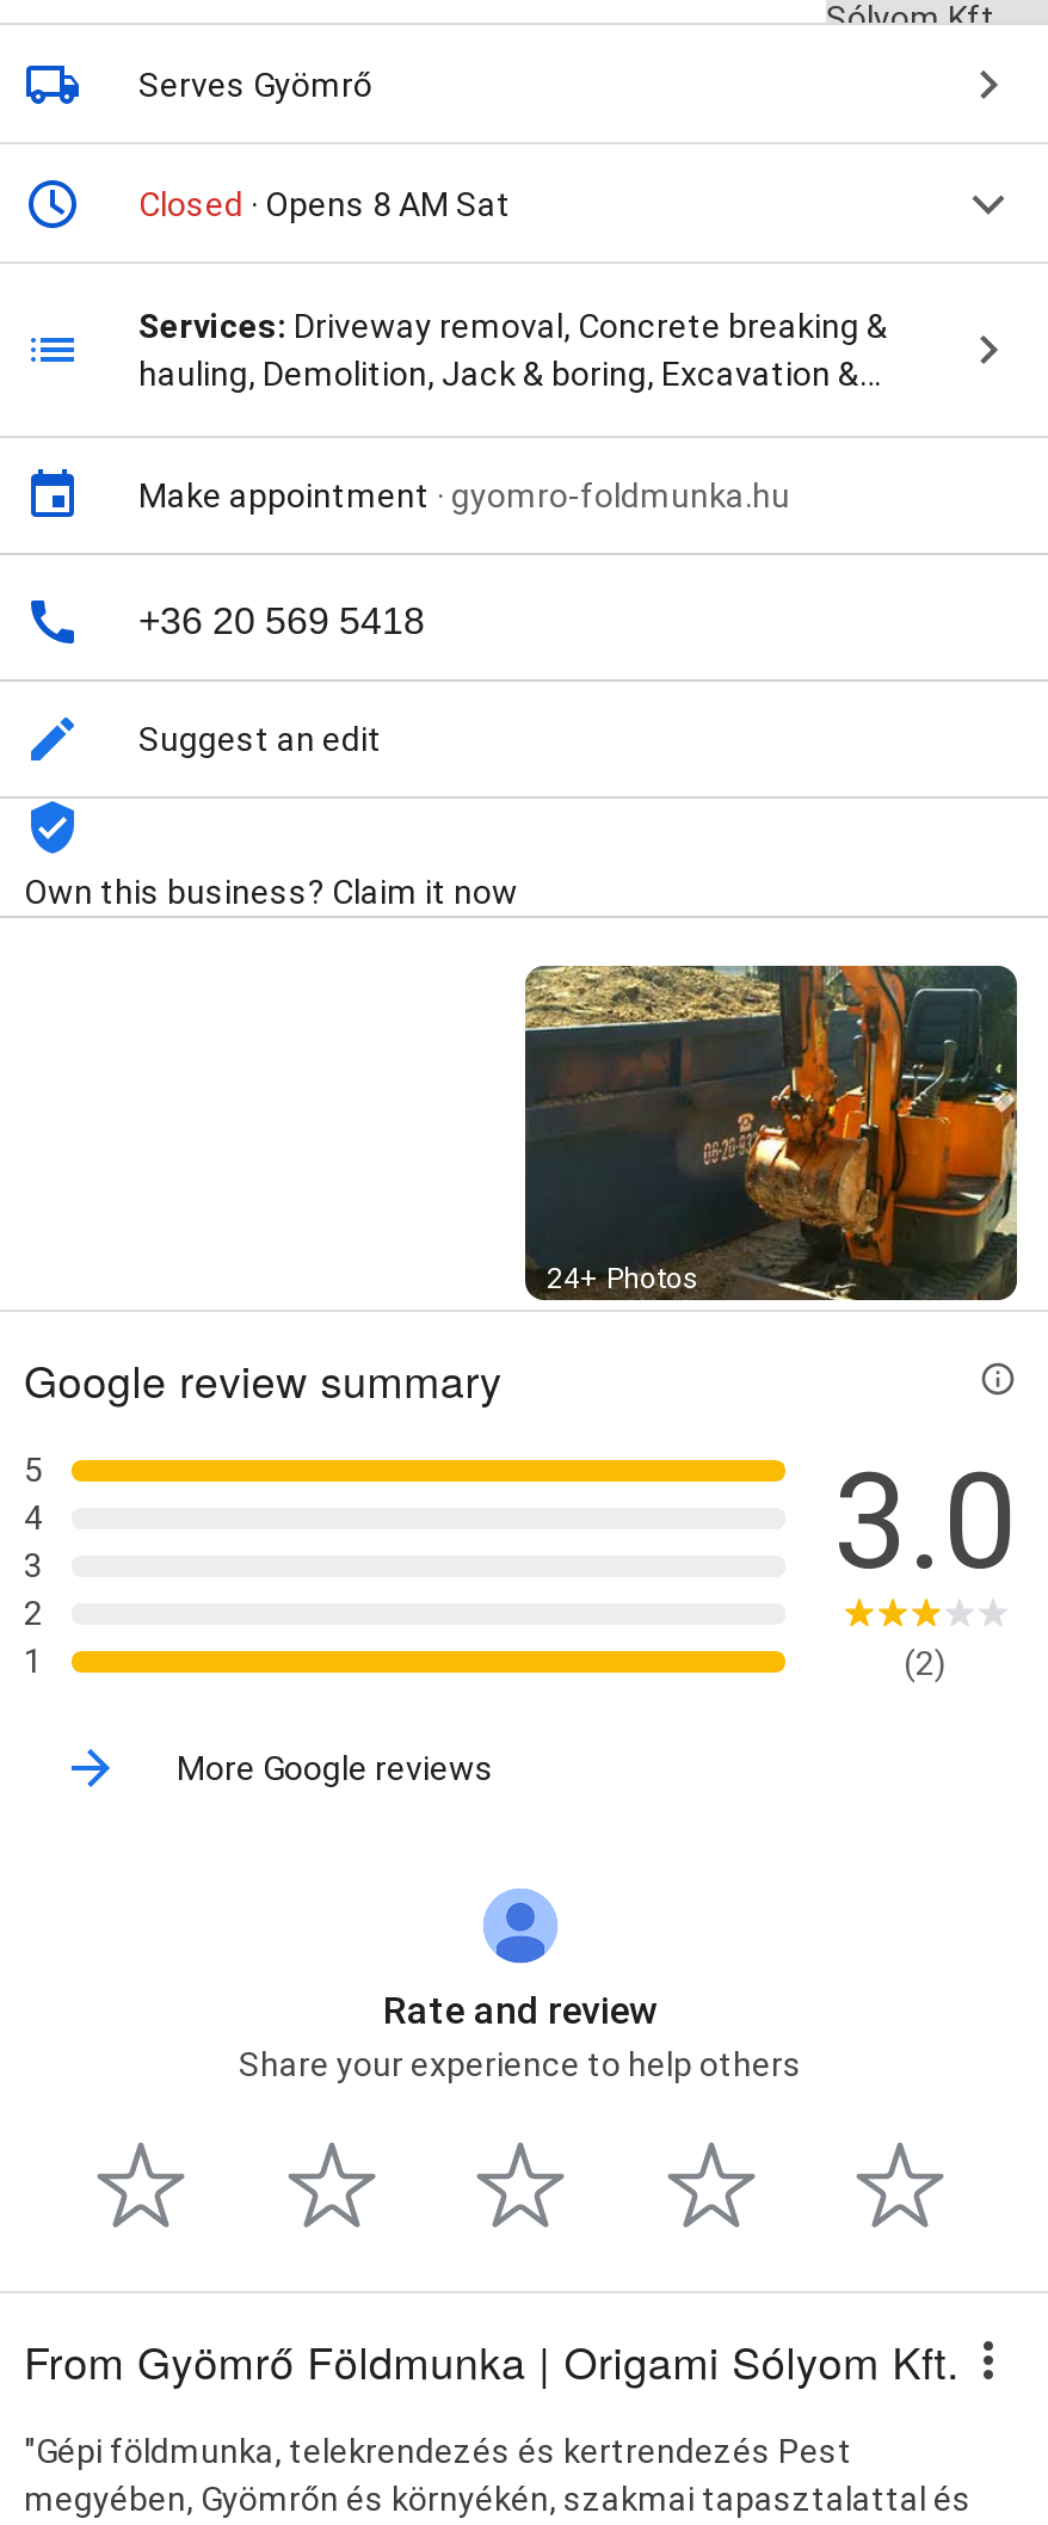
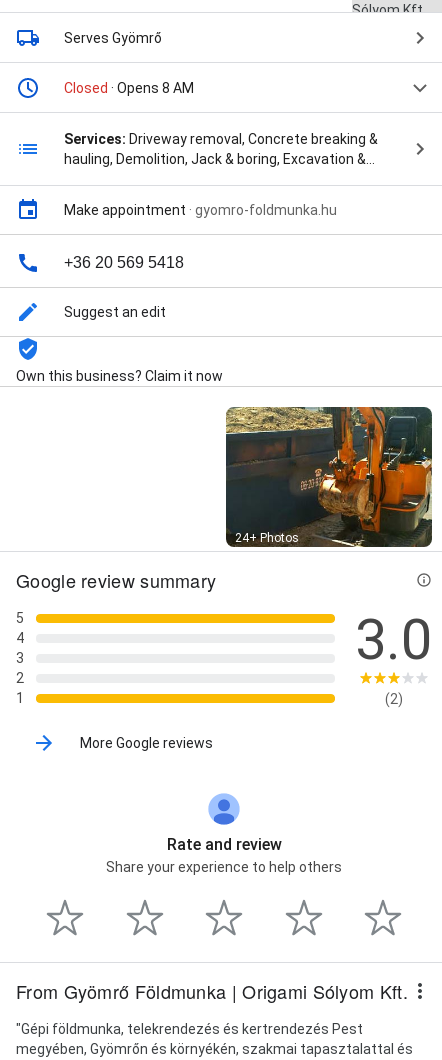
[138,186,511,224] Closed · Opens 8 AM Sat -> [64,80,194,96] Closed · Opens 8 AM

